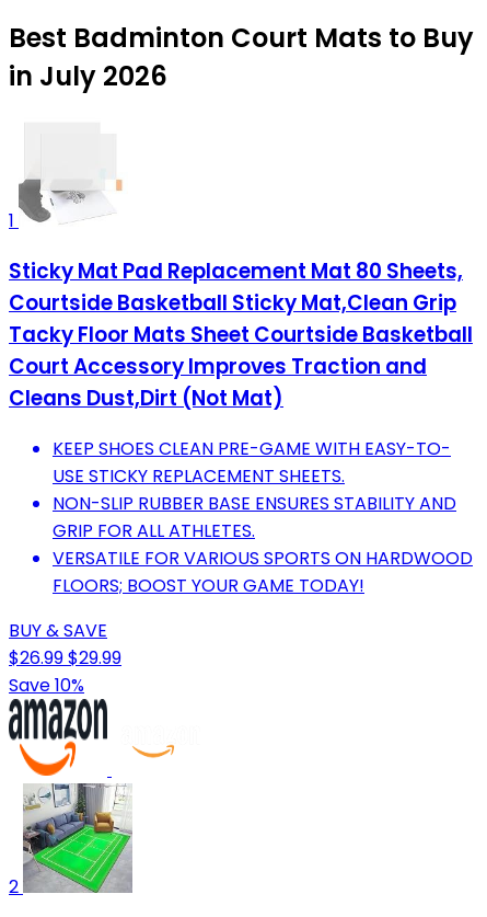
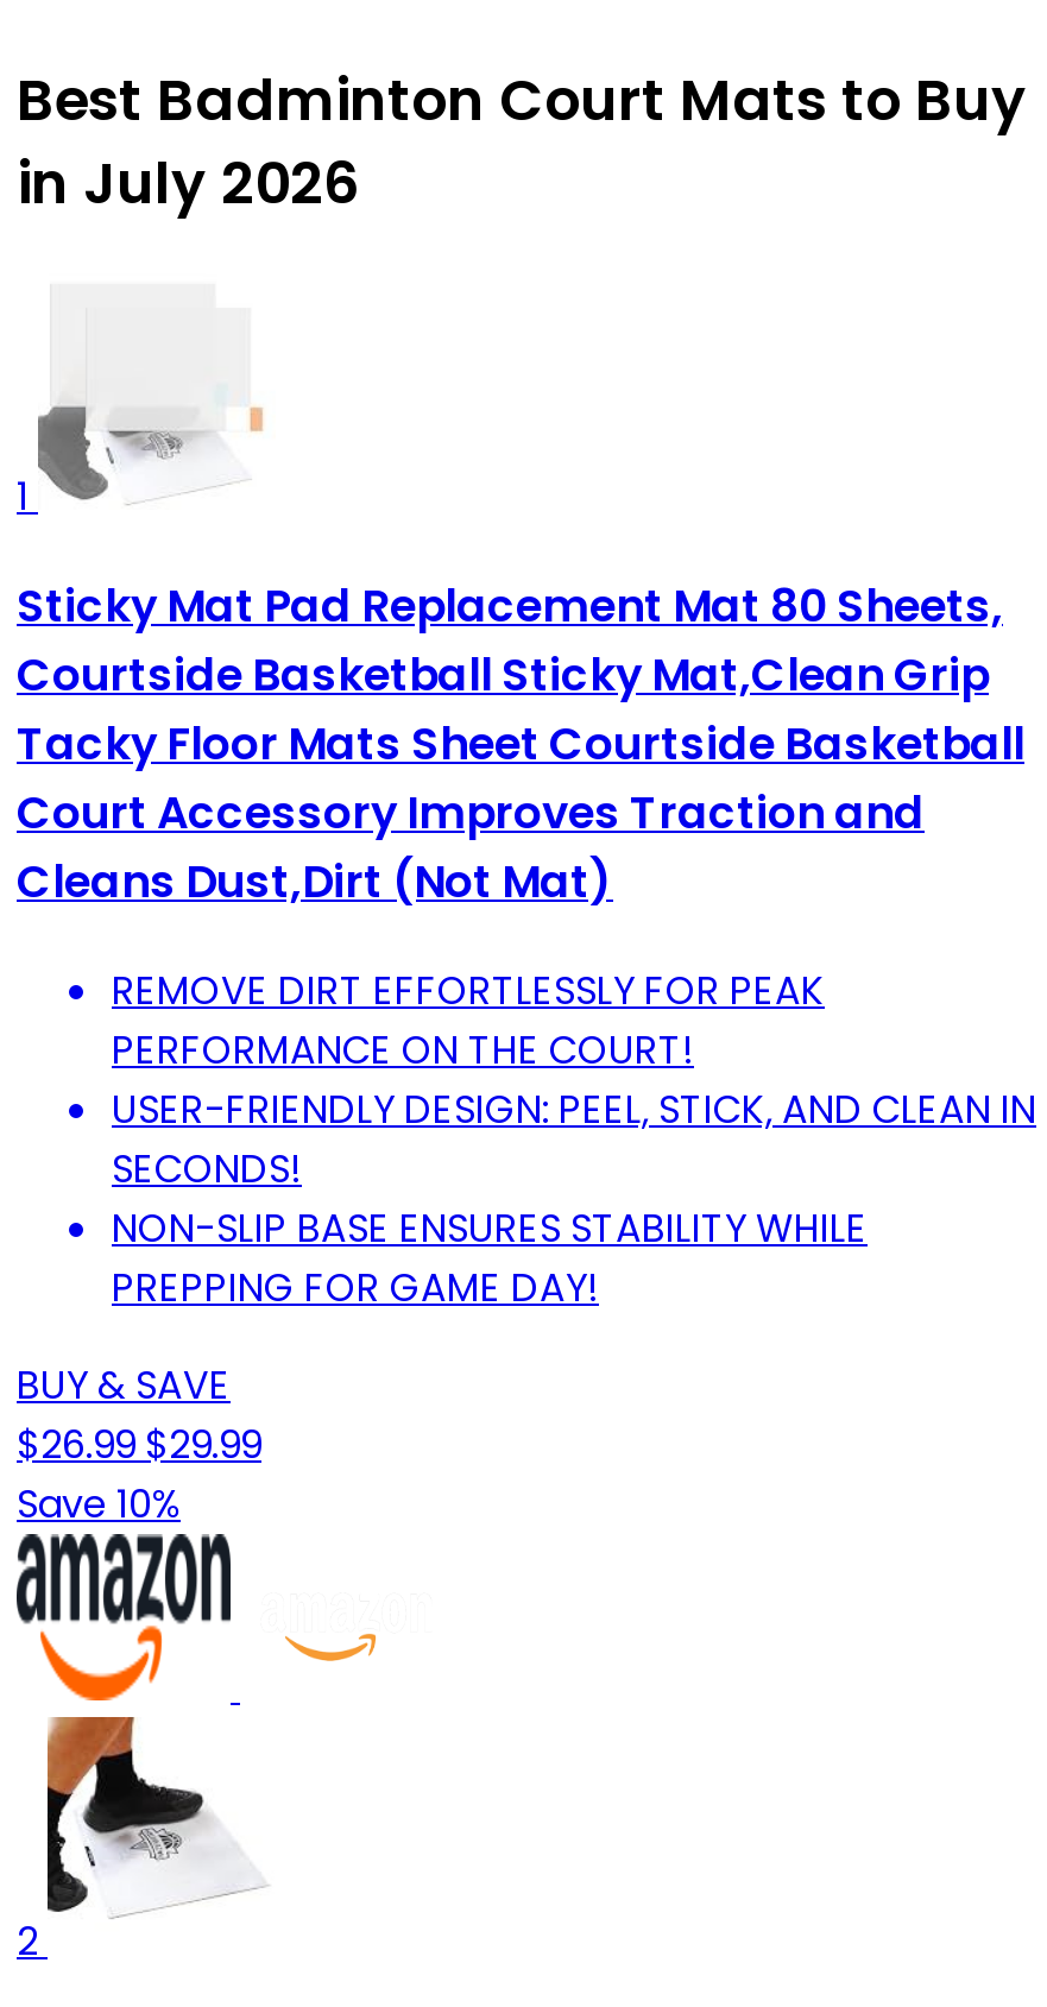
[53,436,473,598] KEEP SHOES CLEAN PRE-GAME WITH EASY-TO- | USE STICKY REPLACEMENT SHEETS. | NON-SLIP RUBBER BASE ENSURES STABILITY AND | GRIP FOR ALL ATHLETES. | VERSATILE FOR VARIOUS SPORTS ON HARDWOOD | FLOORS; BOOST YOUR GAME TODAY! -> [112,963,1036,1315] REMOVE DIRT EFFORTLESSLY FOR PEAK | PERFORMANCE ON THE COURT! | USER-FRIENDLY DESIGN: PEEL, STICK, AND CLEAN IN | SECONDS! | NON-SLIP BASE ENSURES STABILITY WHILE | PREPPING FOR GAME DAY!
[22,782,134,894] [image] -> [45,1715,285,1955] [image]

